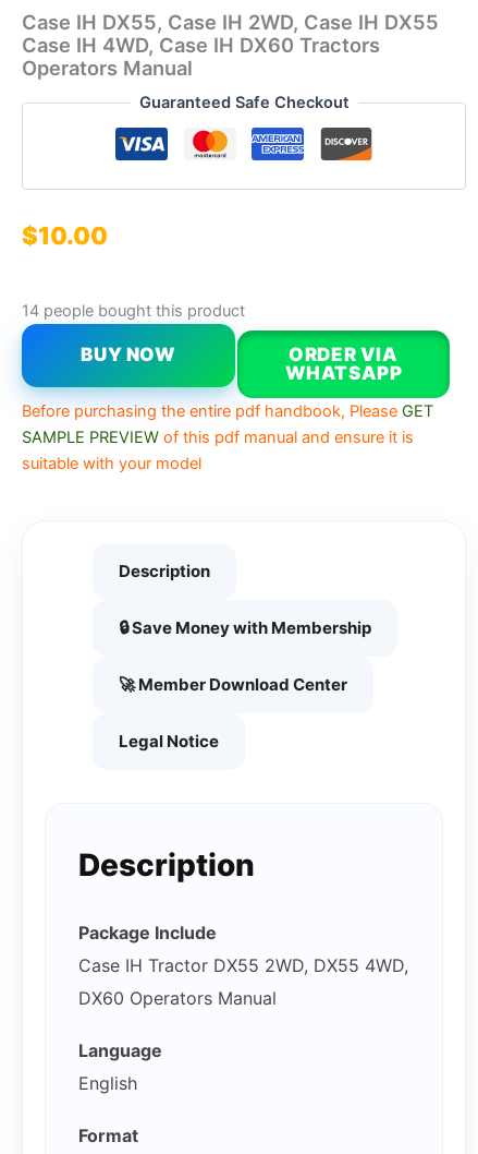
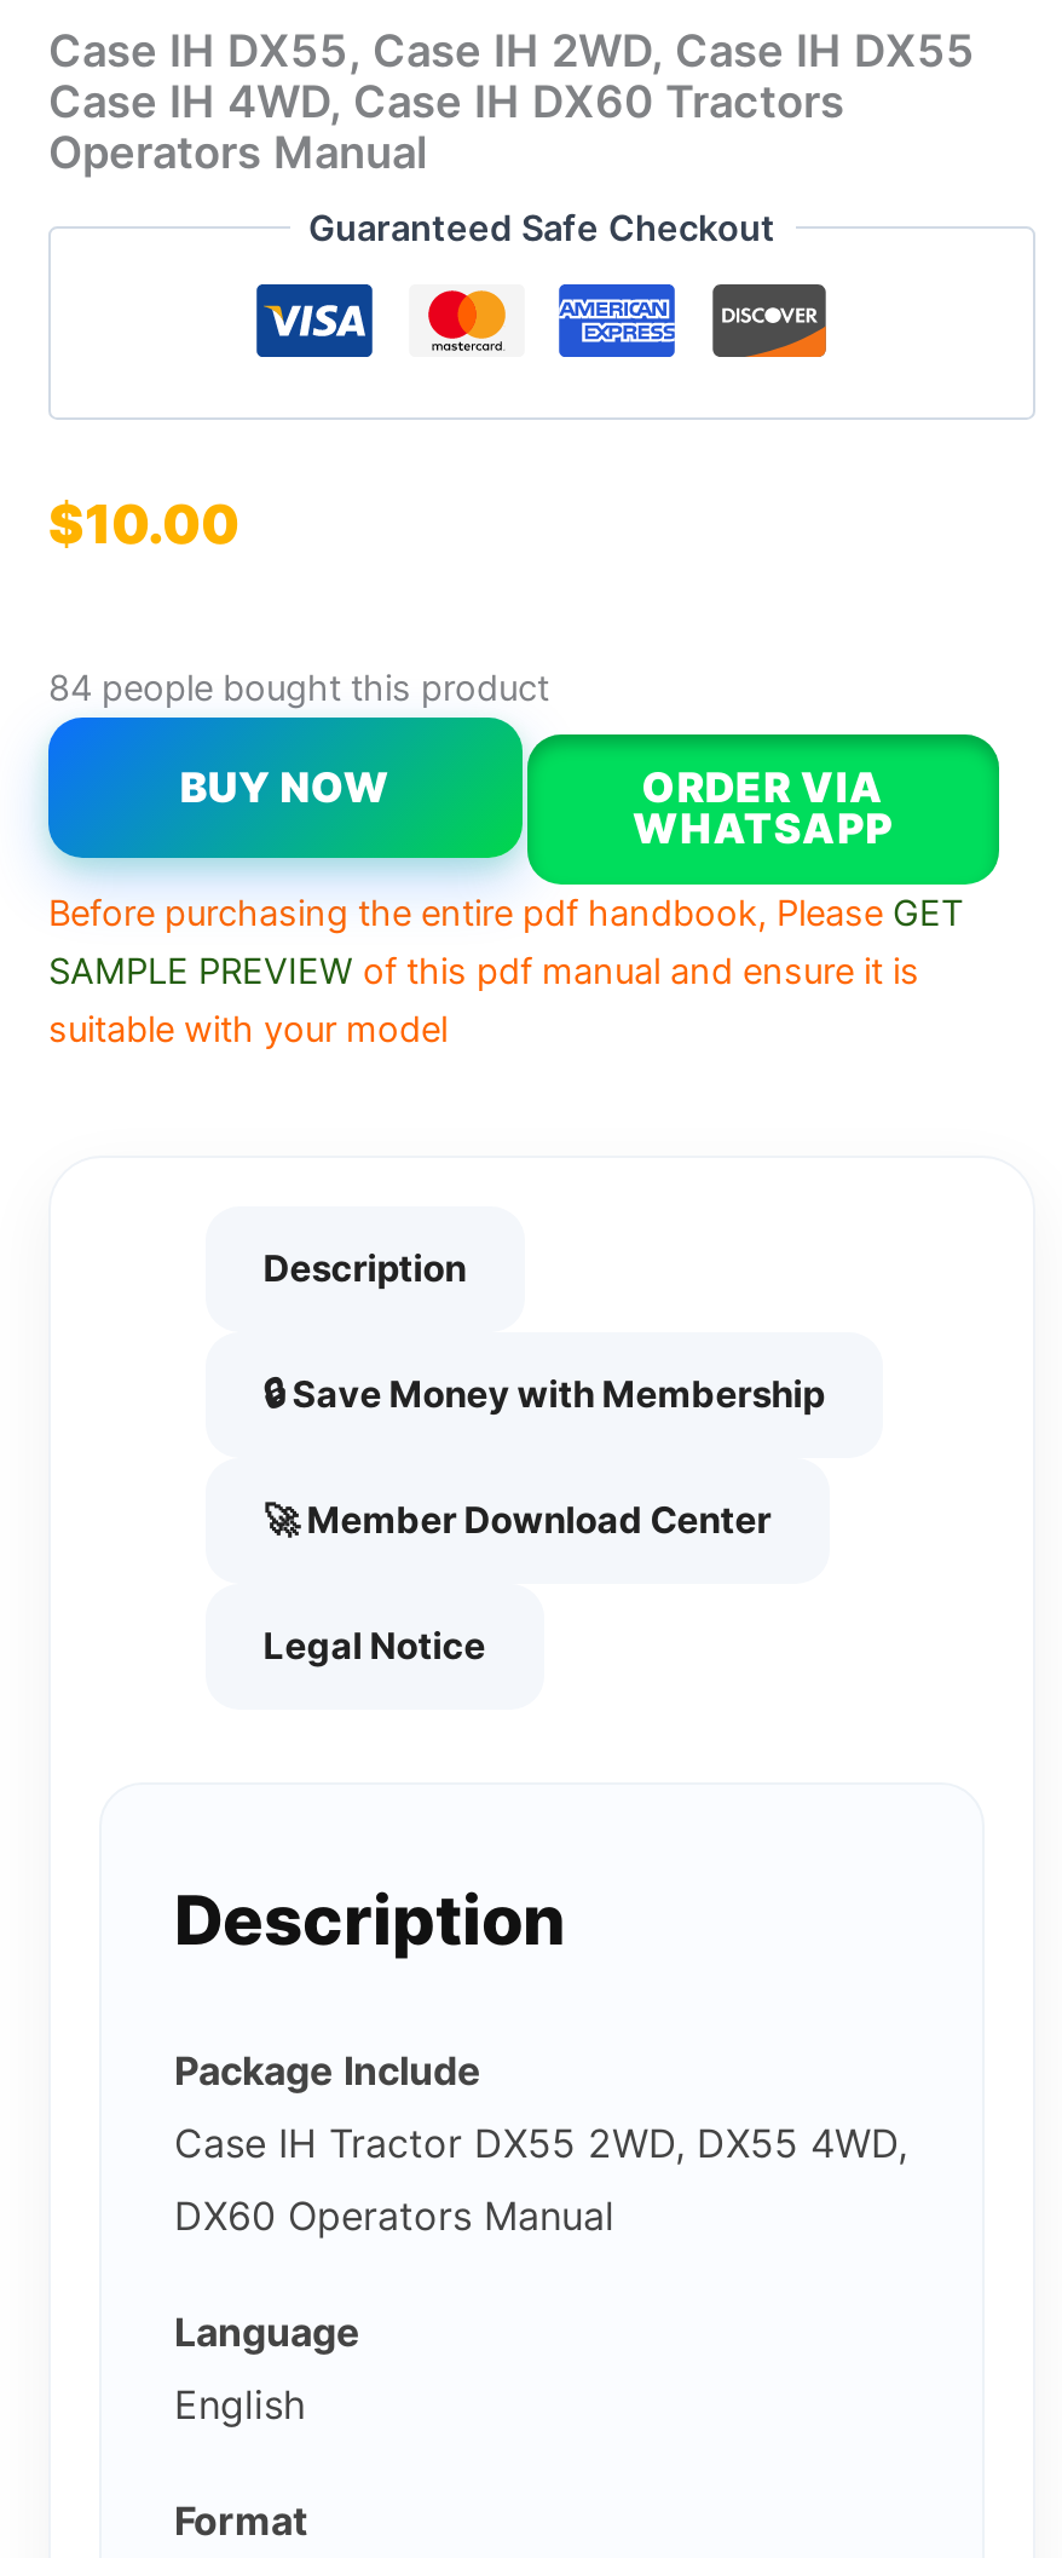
[22,301,245,320] 14 people bought this product -> [48,667,549,711] 84 people bought this product

